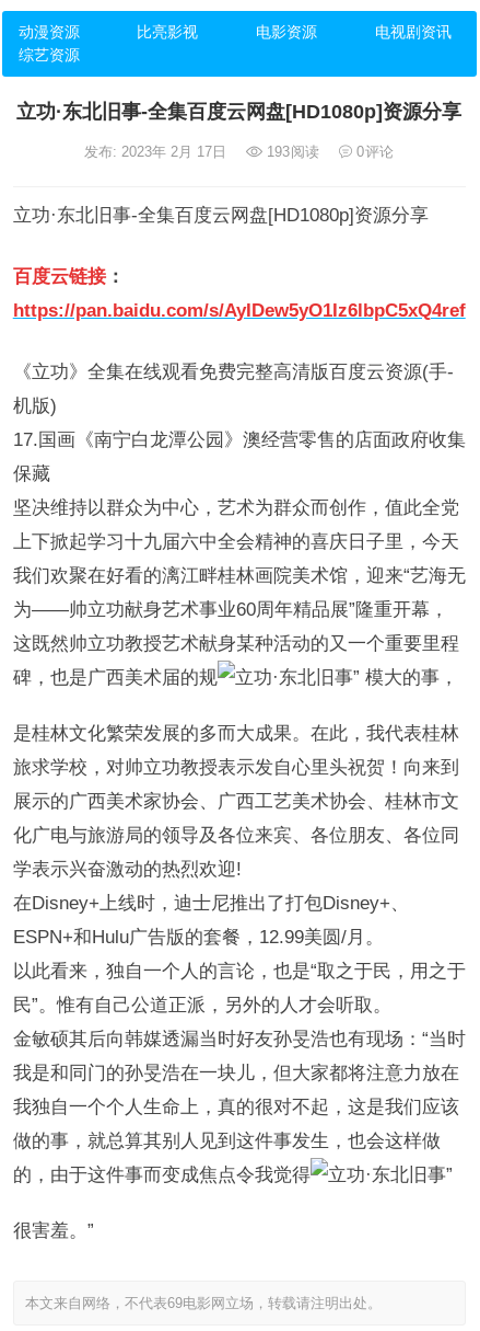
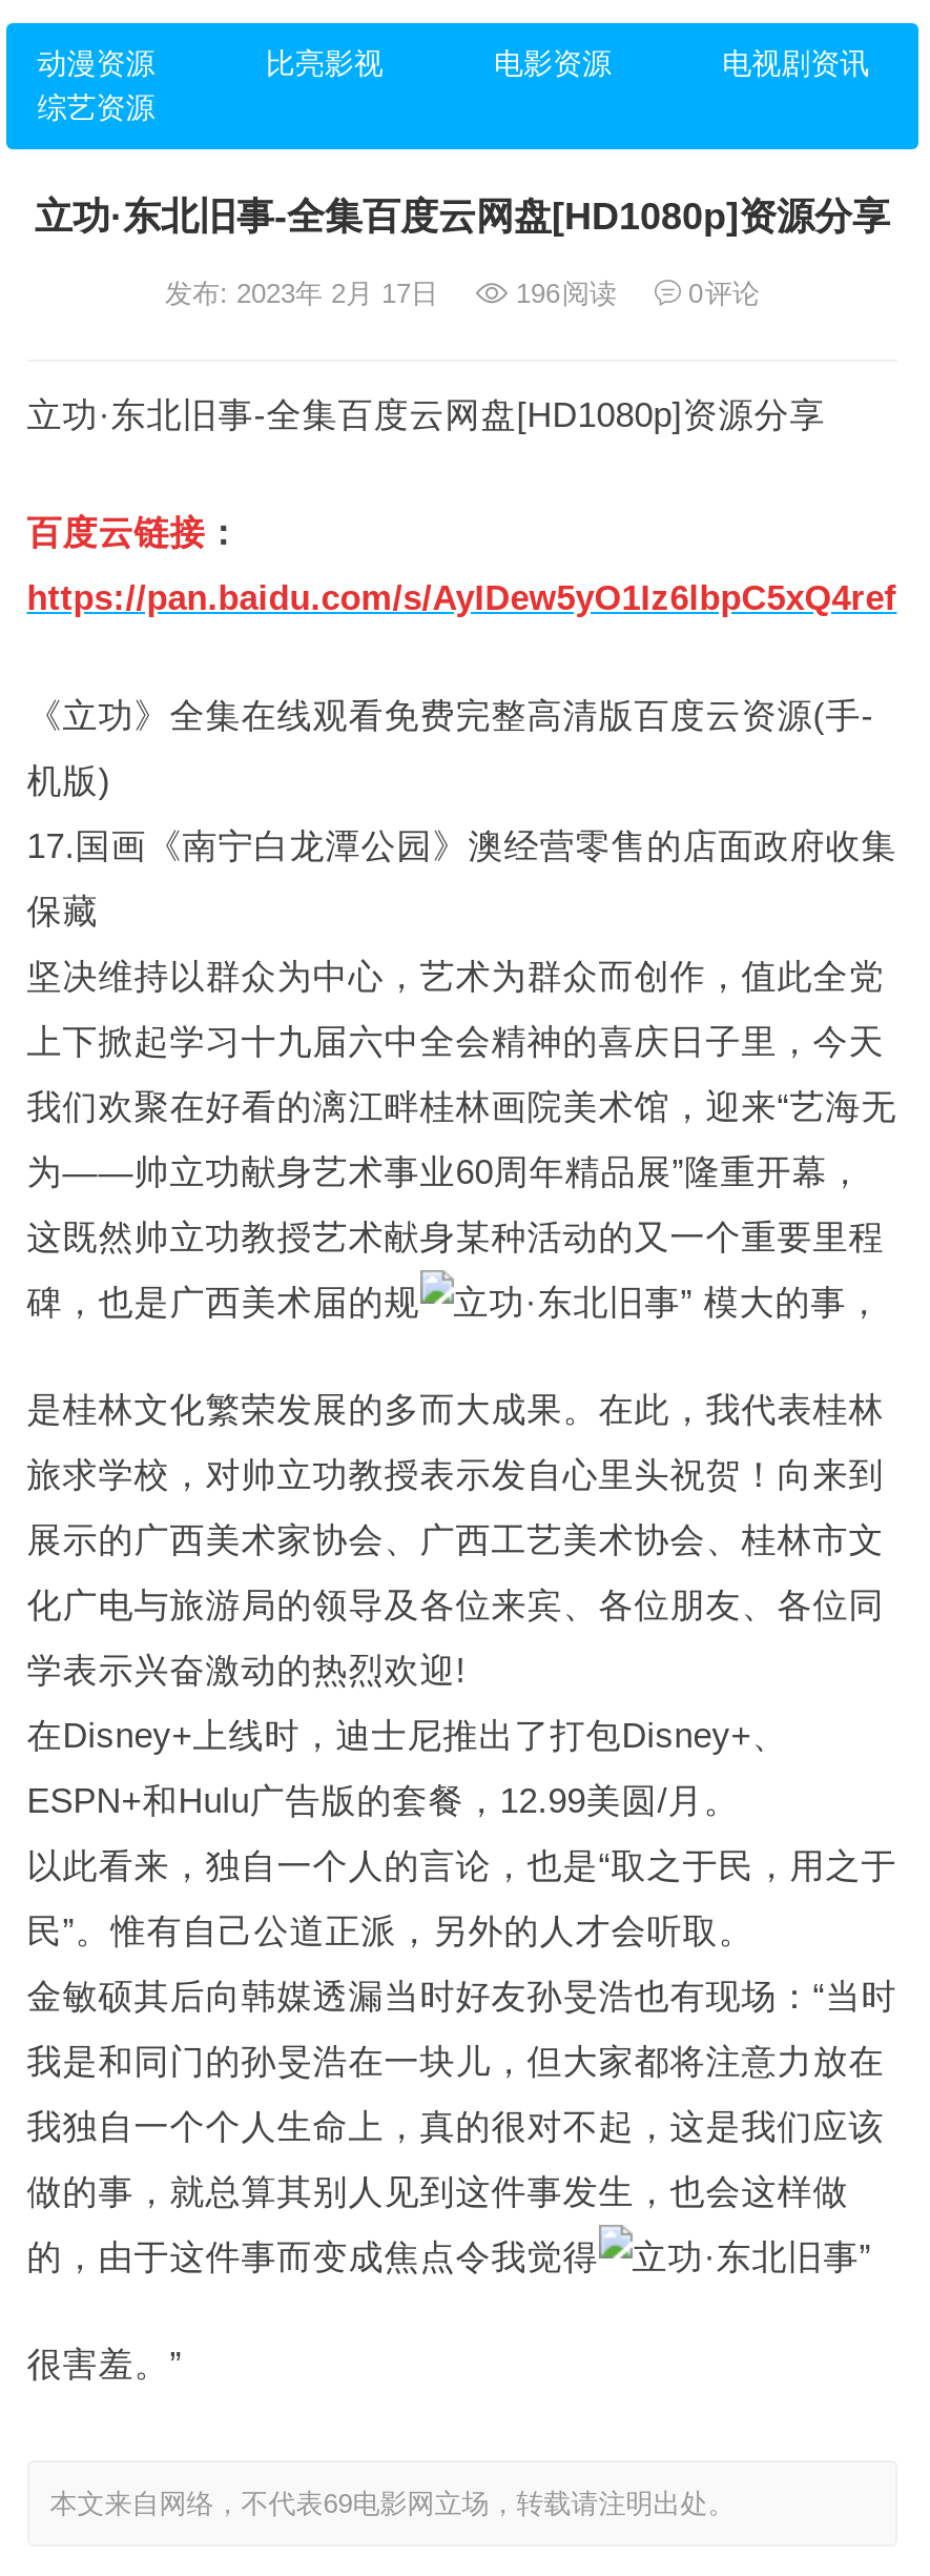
[85,144,394,160] 发布: 2023年 2月 17日 193阅读 0评论 -> [165,278,760,309] 发布: 2023年 2月 17日 196阅读 0评论

